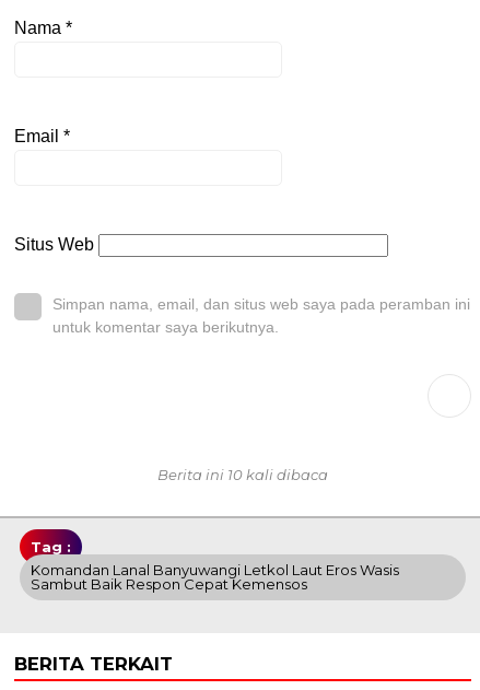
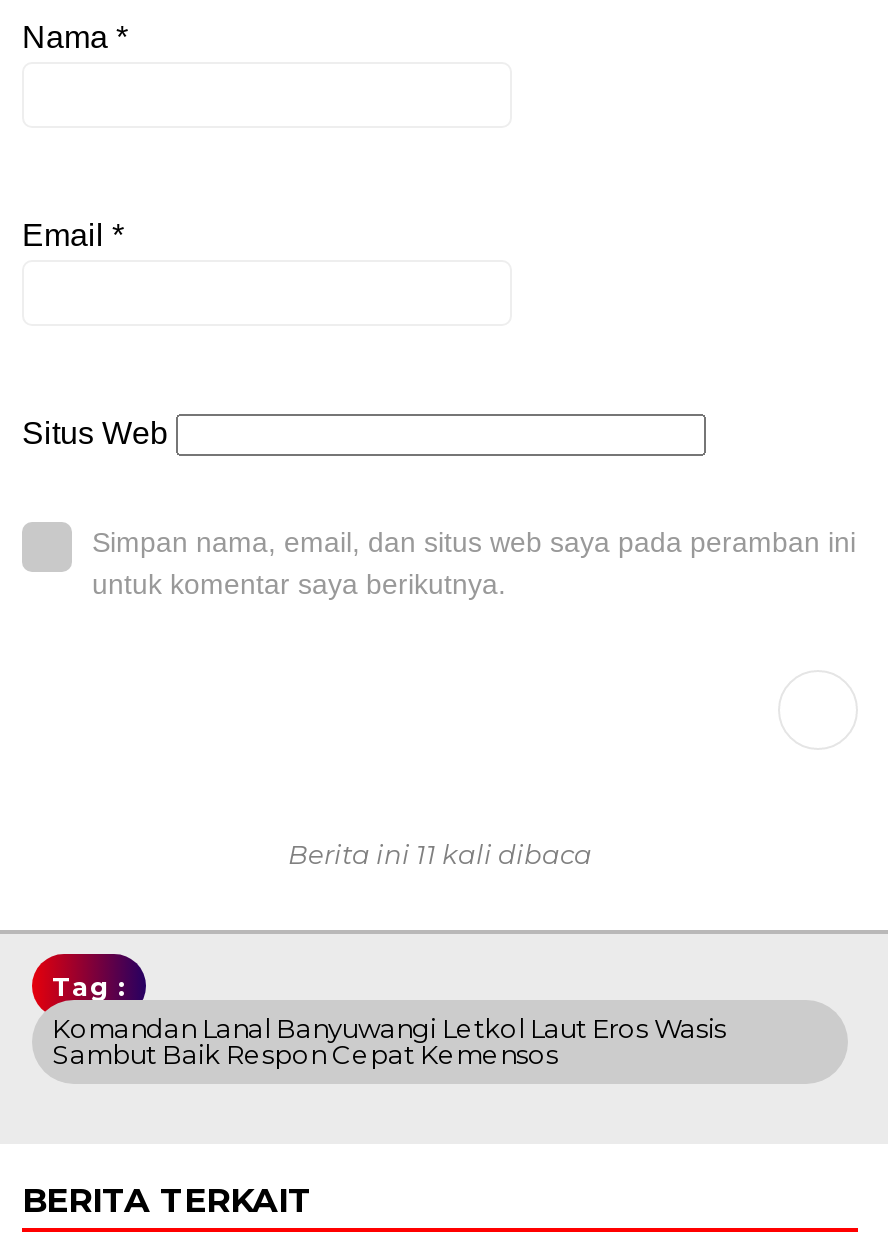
[157,466,328,484] Berita ini 10 kali dibaca -> [288,838,592,870] Berita ini 11 kali dibaca

